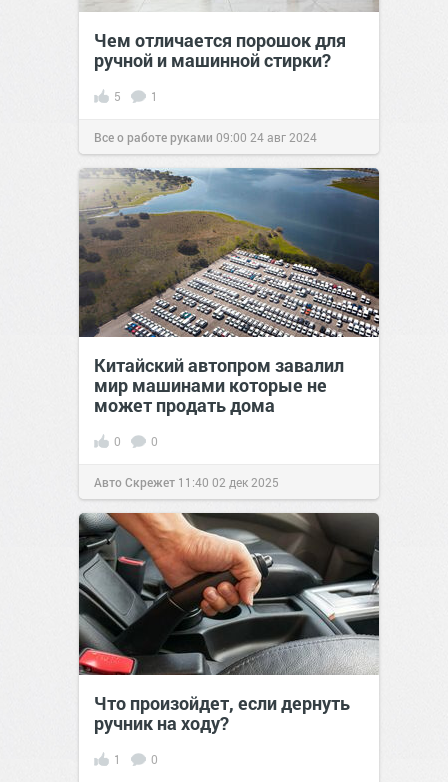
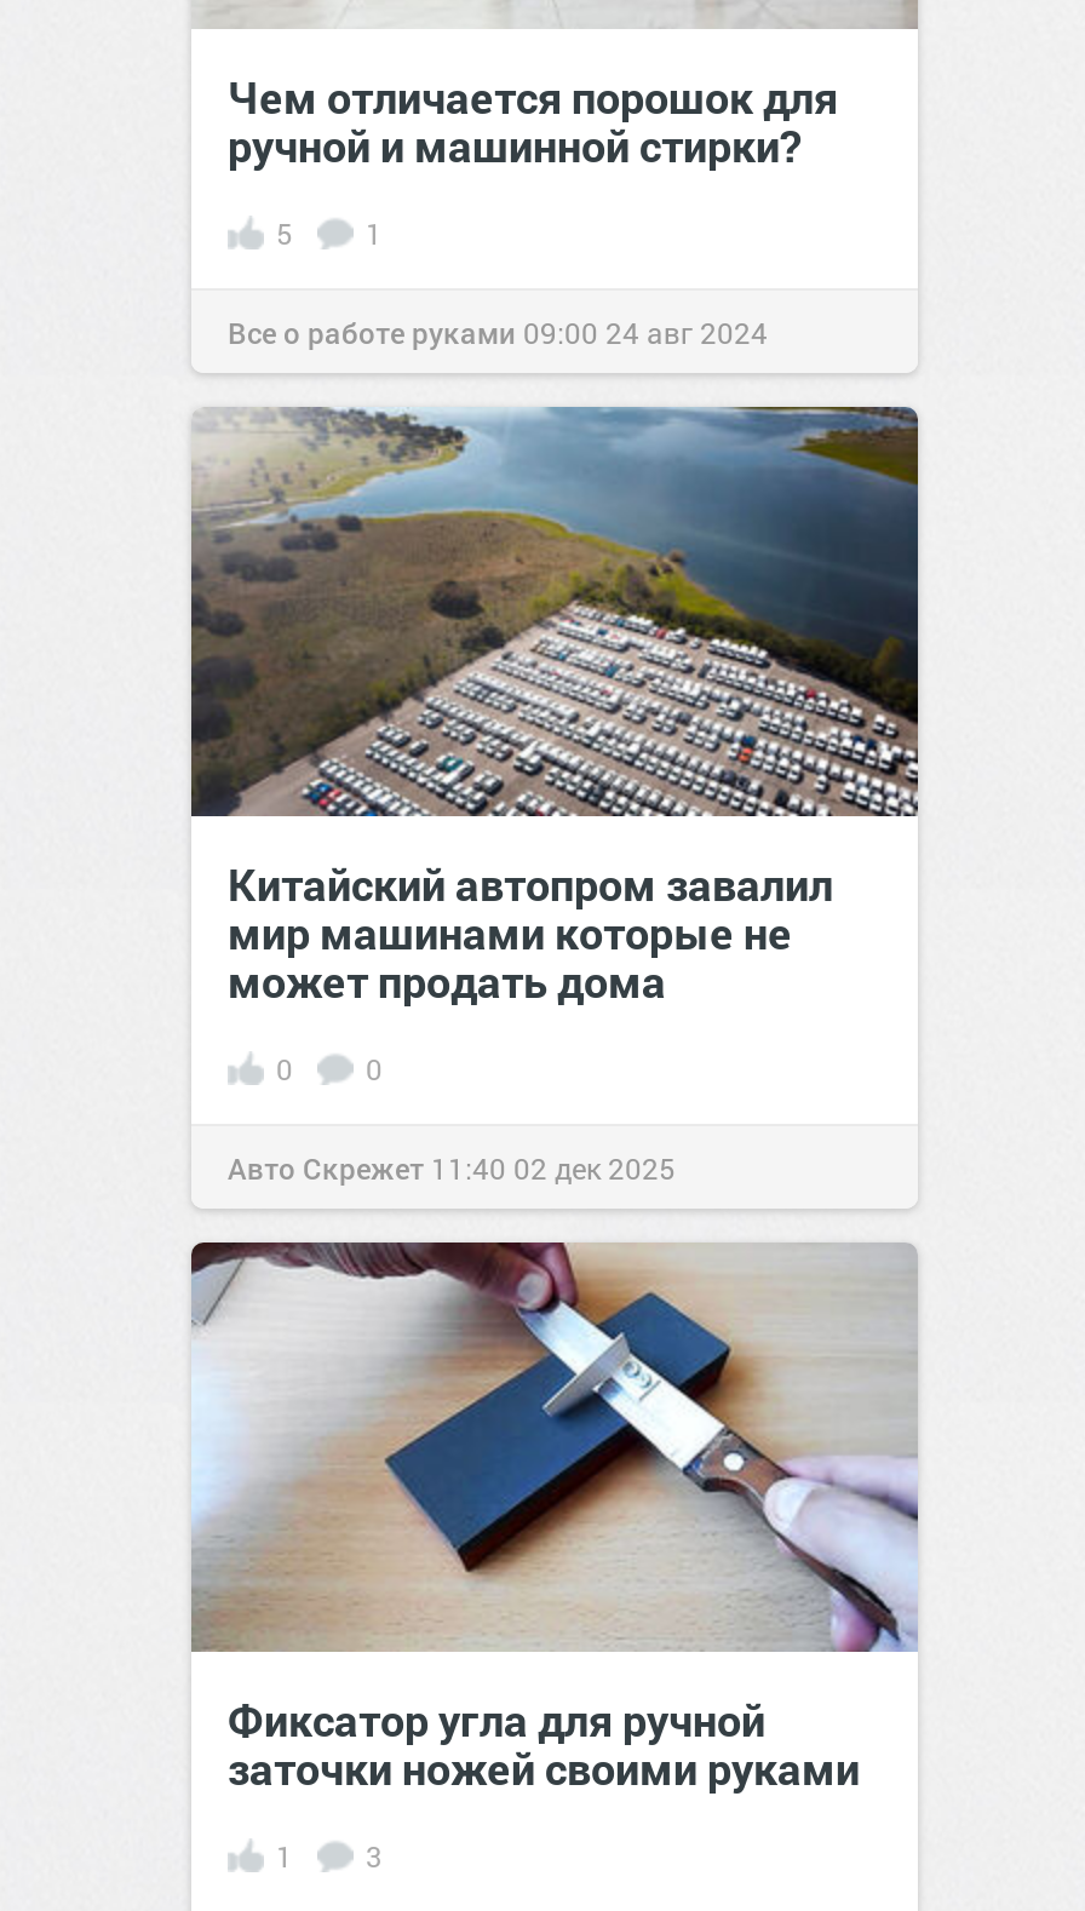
[78,512,380,735] [image] | Что произойдет, если дернуть | ручник на ходу? -> [191,1240,918,1798] [image] | Фиксатор угла для ручной | заточки ножей своими руками
[114,751,158,767] 1 0 -> [276,1837,383,1876] 1 3

